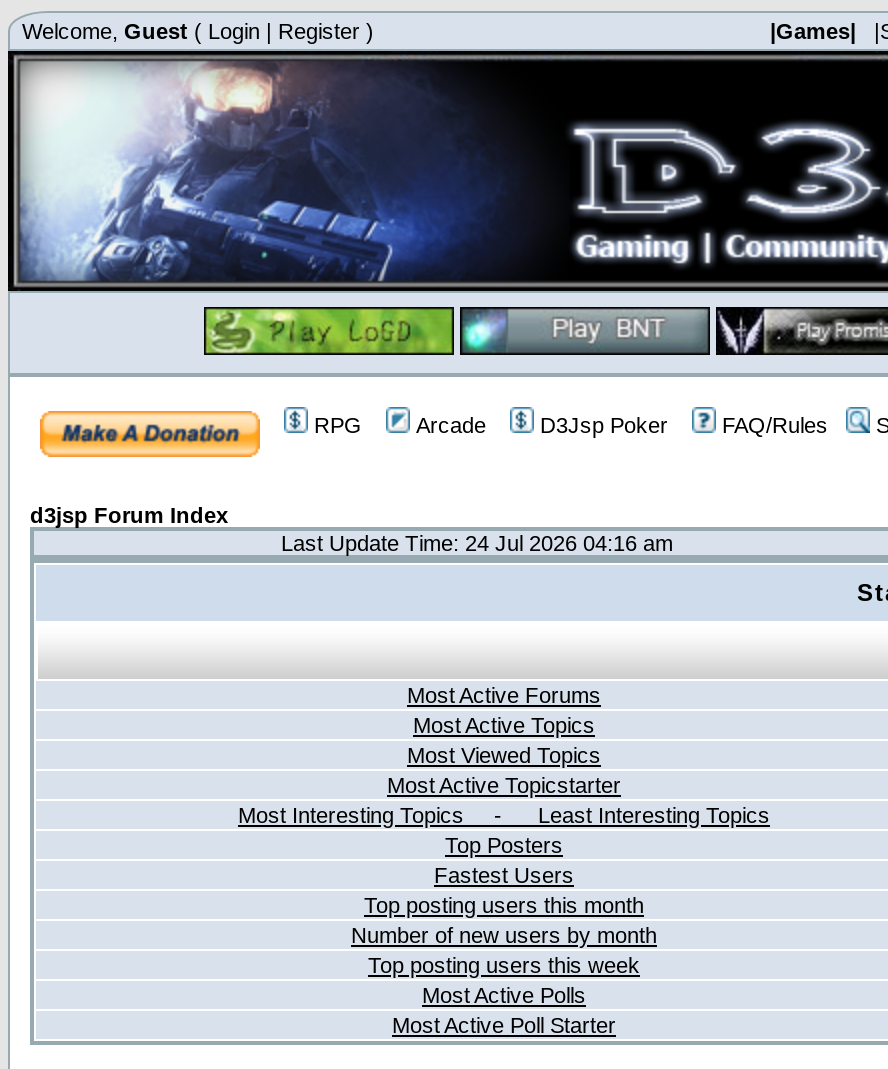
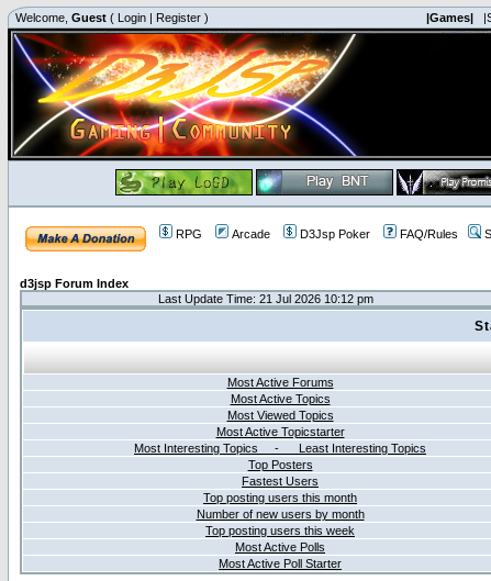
[20,59,882,283] [image] -> [13,33,488,157] [image]
[281,531,673,555] Last Update Time: 24 Jul 2026 04:16 am -> [158,292,373,305] Last Update Time: 21 Jul 2026 10:12 pm

